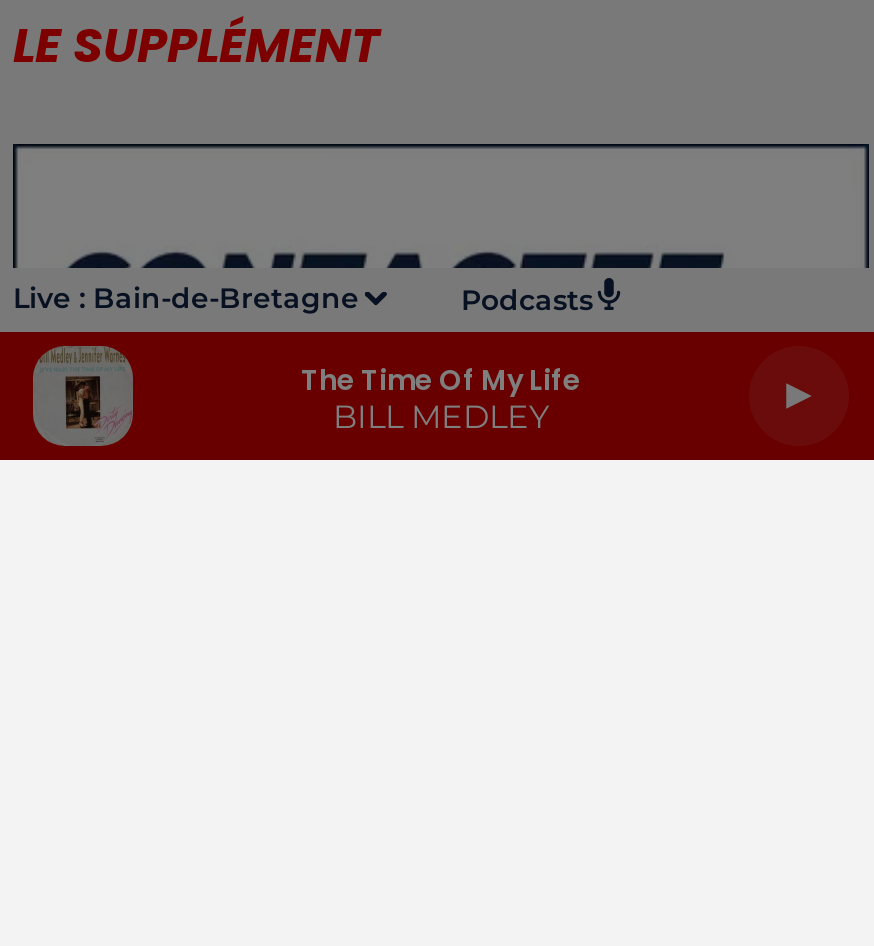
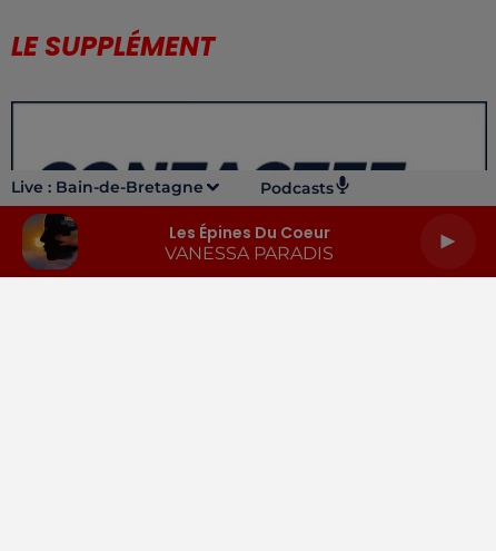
[33,344,135,446] [image] -> [23,214,78,269] [image]
[301,359,581,435] The Time Of My Life | BILL MEDLEY -> [165,221,334,263] Les Épines Du Coeur | VANESSA PARADIS

